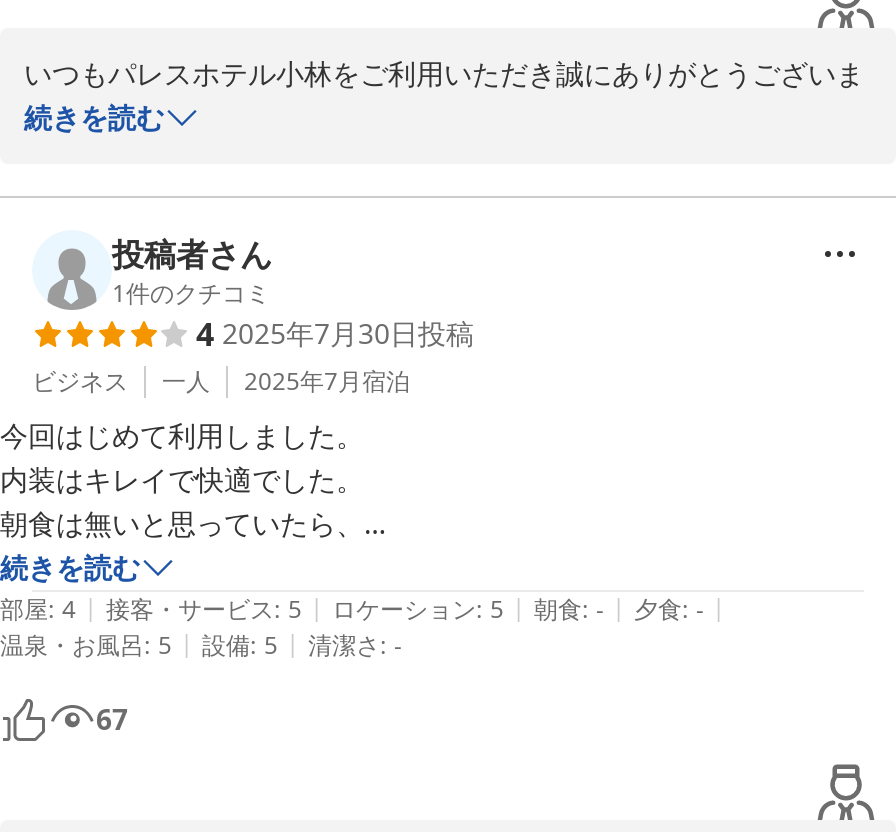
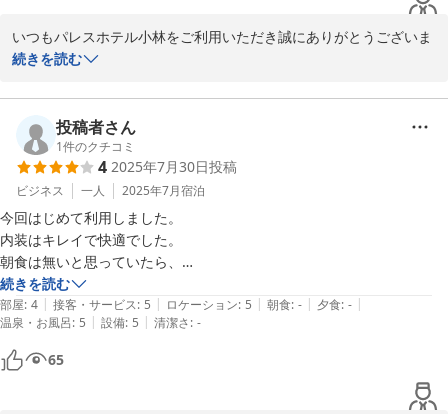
[96,700,128,738] 67 -> [48,350,64,369] 65

